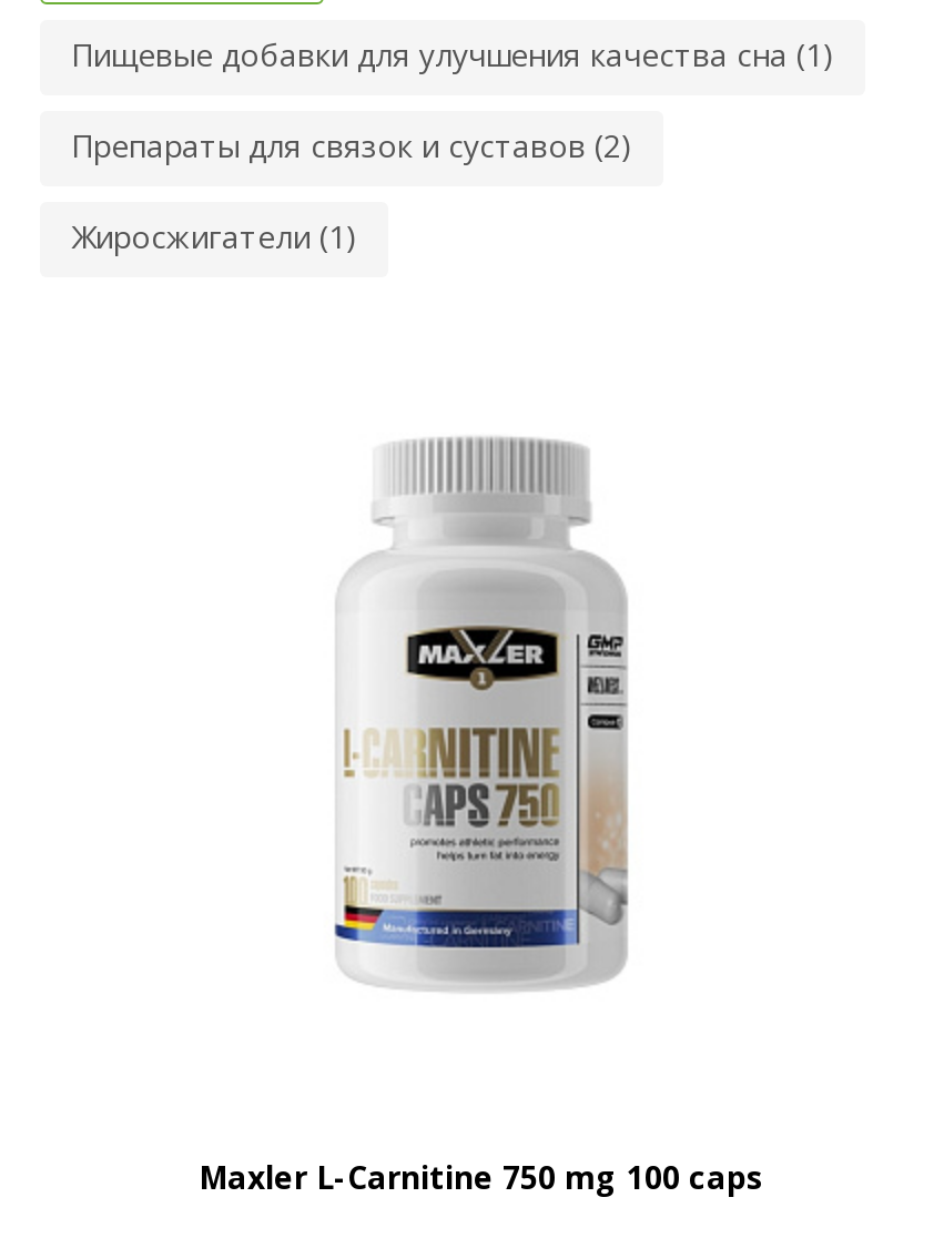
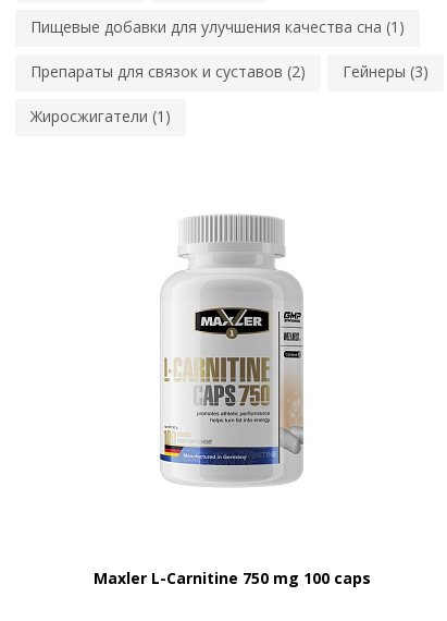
none -> [343,61,429,82] Гейнеры (3)

